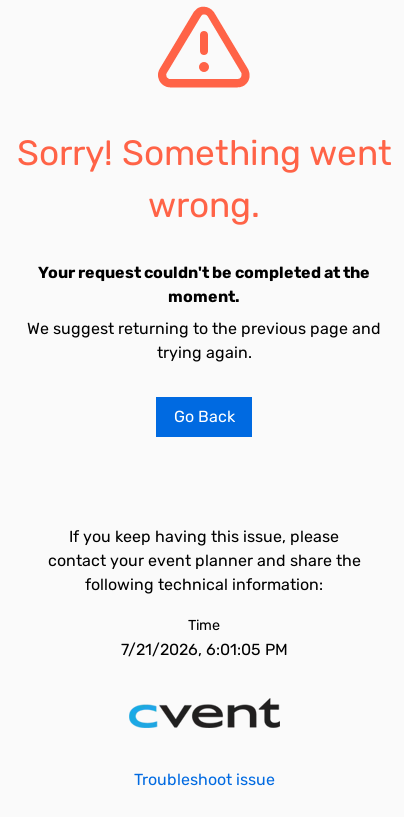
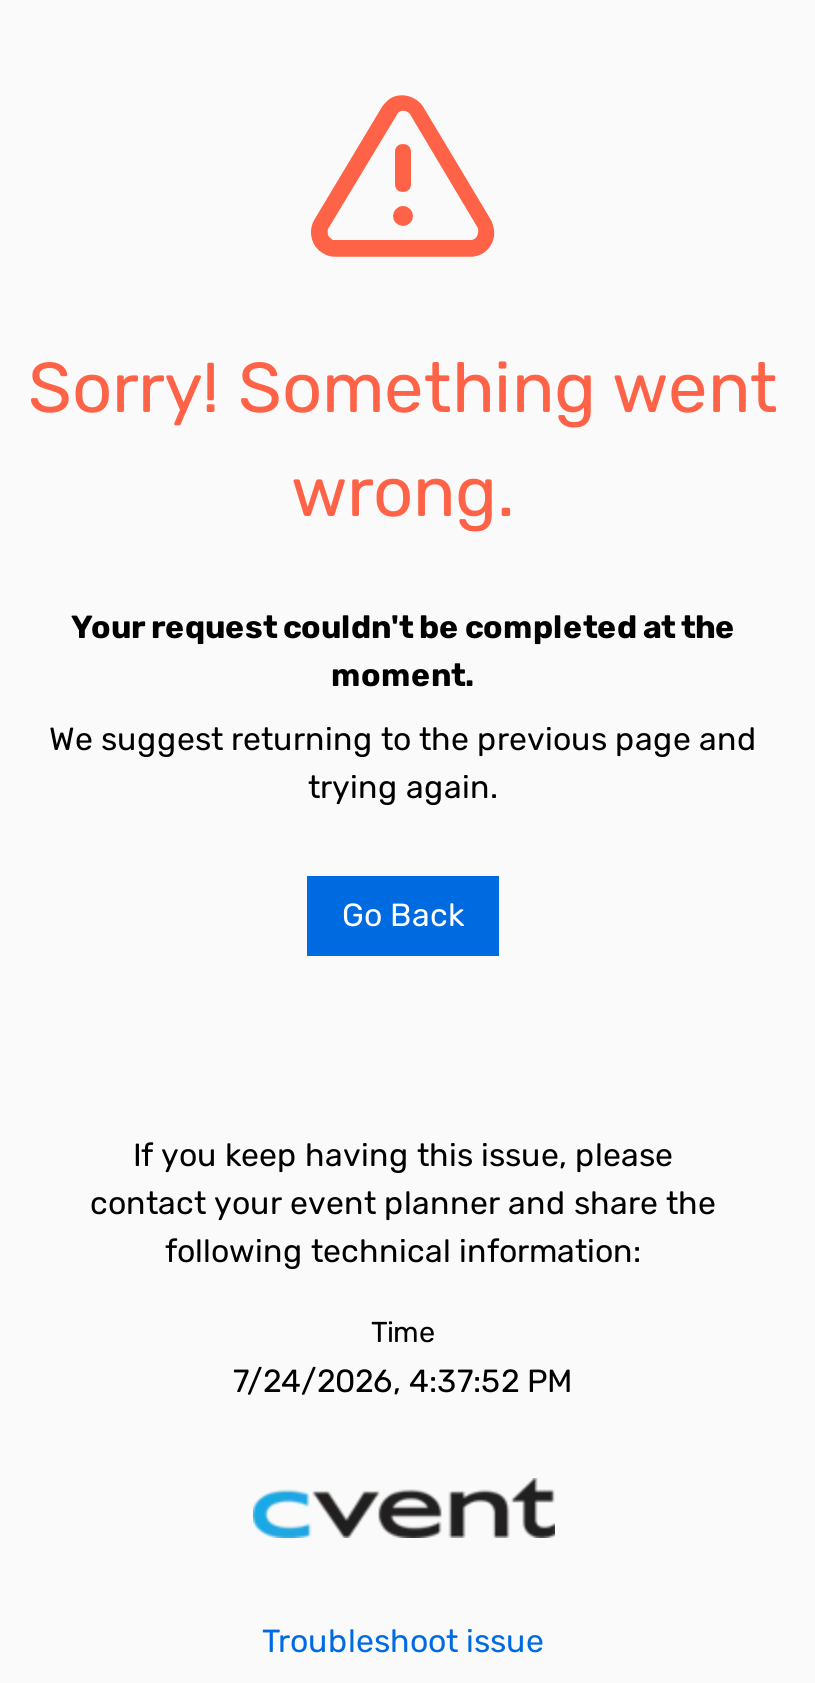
[120,640,287,659] 7/21/2026, 6:01:05 PM -> [233,1362,573,1400] 7/24/2026, 4:37:52 PM

